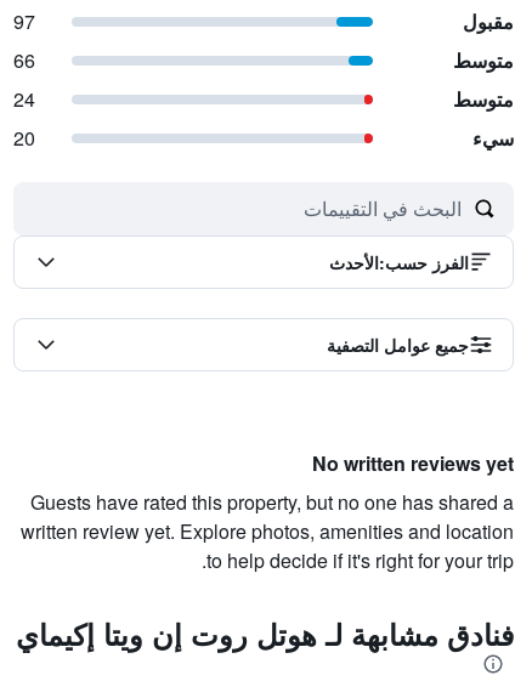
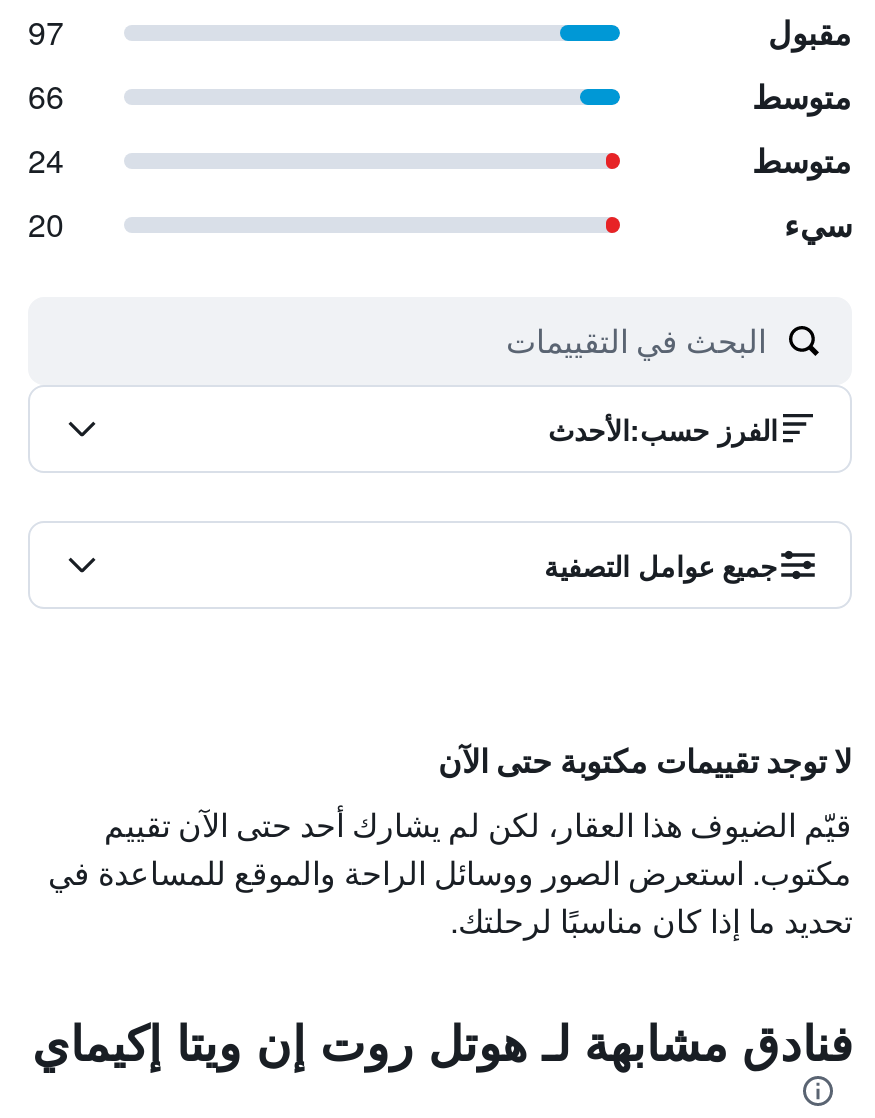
[21,449,514,574] No written reviews yet | Guests have rated this property, but no one has shared a | written review yet. Explore photos, amenities and location | to help decide if it's right for your trip. -> [48,737,852,943] لا توجد تقييمات مكتوبة حتى الآن | قيّم الضيوف هذا العقار، لكن لم يشارك أحد حتى الآن تقييم | مكتوب. استعرض الصور ووسائل الراحة والموقع للمساعدة في | تحديد ما إذا كان مناسبًا لرحلتك.

